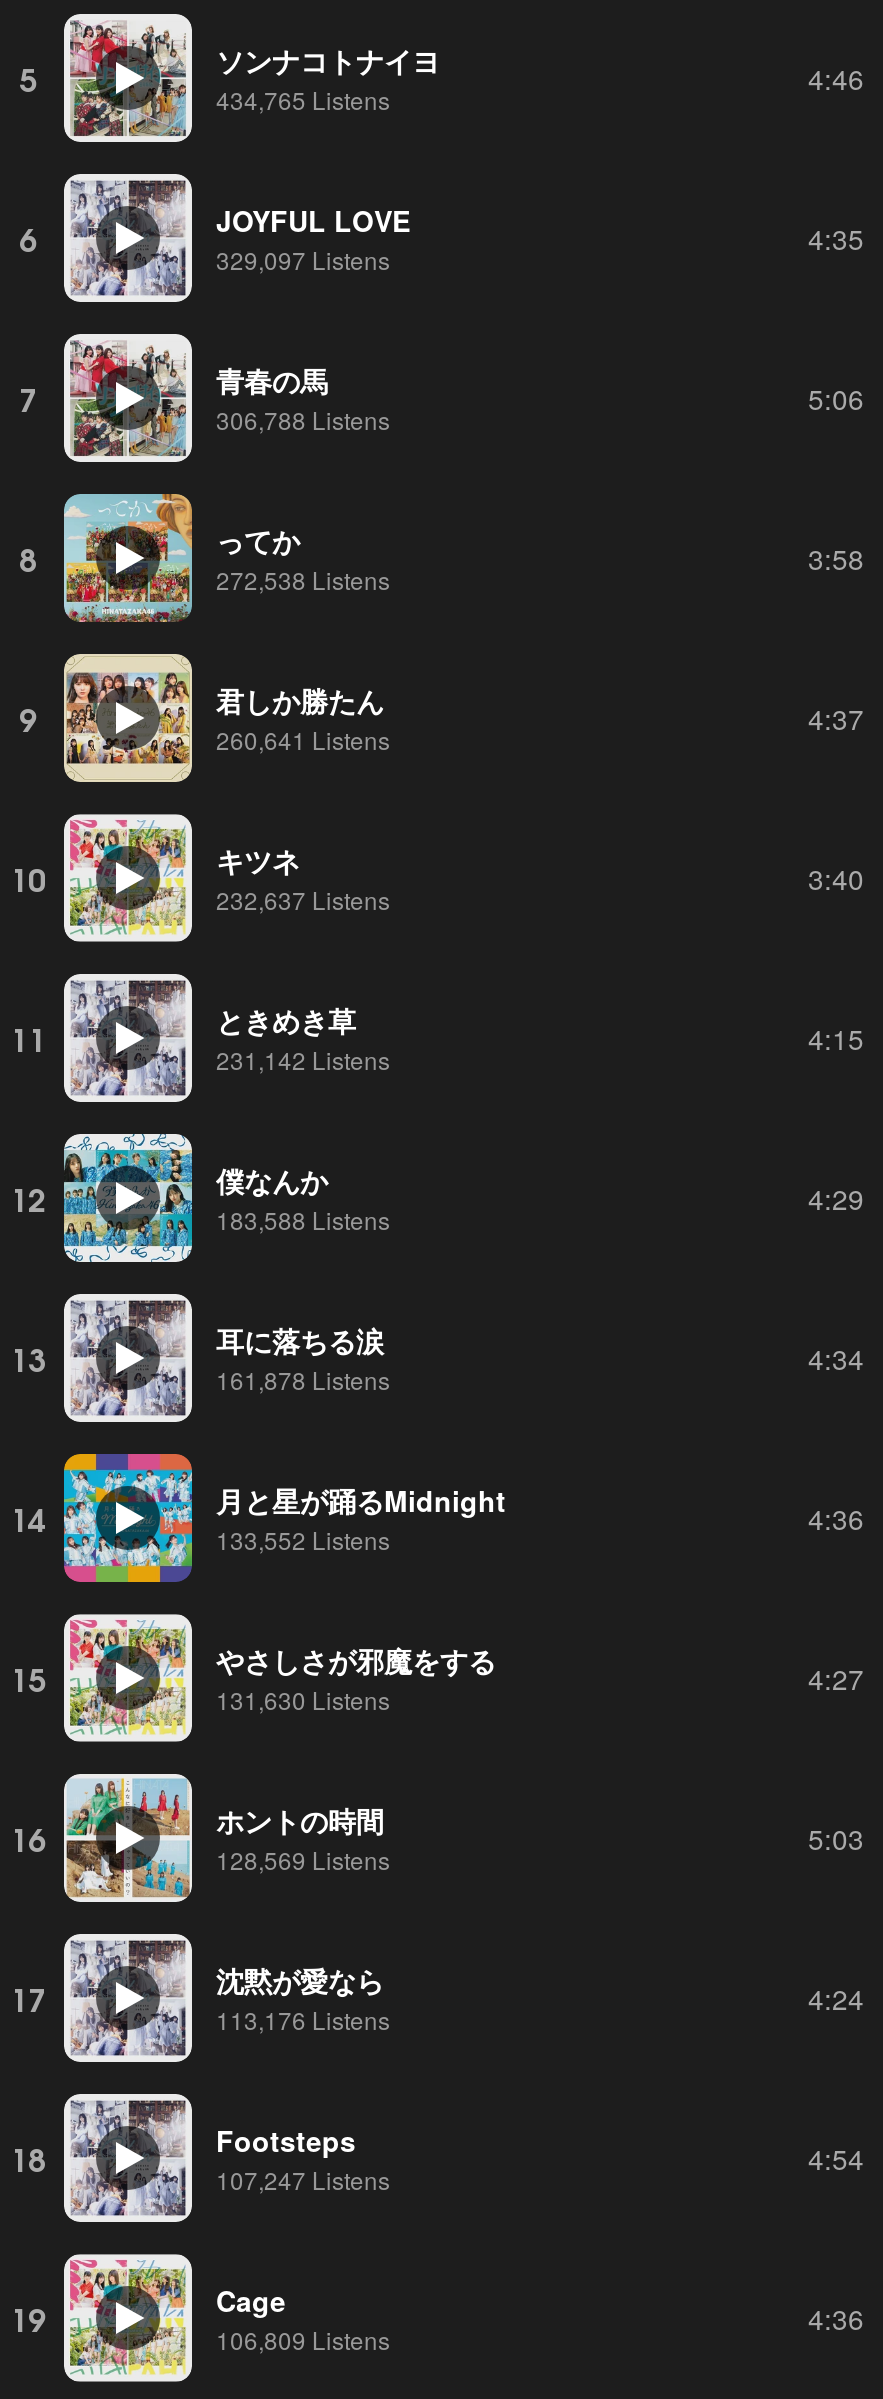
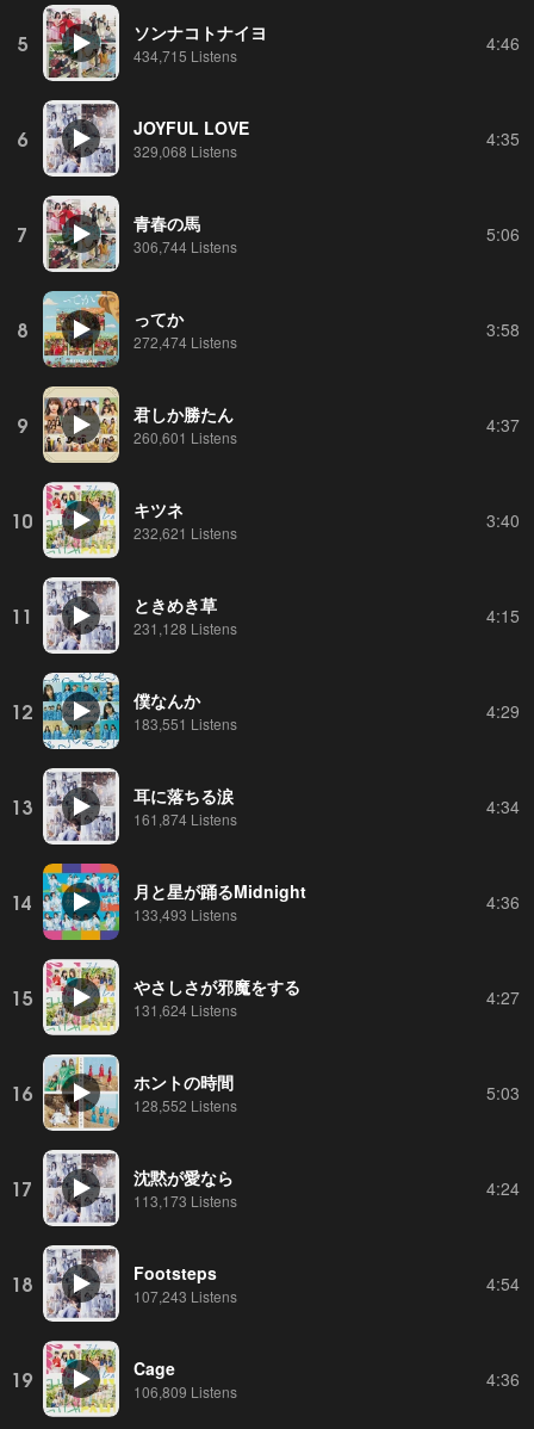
[216,81,390,115] 434,765 Listens -> [133,45,237,65] 434,715 Listens
[216,241,390,275] 329,097 Listens -> [133,140,237,160] 329,068 Listens
[216,401,390,435] 306,788 Listens -> [133,236,237,256] 306,744 Listens
[216,561,390,595] 272,538 Listens -> [133,331,237,351] 272,474 Listens
[216,721,390,755] 260,641 Listens -> [133,426,237,447] 260,601 Listens
[216,881,390,915] 232,637 Listens -> [133,522,237,542] 232,621 Listens
[216,1041,390,1075] 231,142 Listens -> [133,617,237,638] 231,128 Listens
[216,1201,390,1235] 183,588 Listens -> [133,713,237,733] 183,551 Listens
[216,1361,390,1395] 161,878 Listens -> [133,808,237,828] 161,874 Listens
[216,1521,390,1555] 133,552 Listens -> [133,904,237,924] 133,493 Listens
[216,1681,390,1715] 131,630 Listens -> [133,999,237,1019] 131,624 Listens
[216,1841,390,1875] 128,569 Listens -> [133,1094,237,1115] 128,552 Listens
[216,2001,390,2035] 113,176 Listens -> [133,1190,237,1210] 113,173 Listens
[216,2161,390,2195] 107,247 Listens -> [133,1285,237,1306] 107,243 Listens

